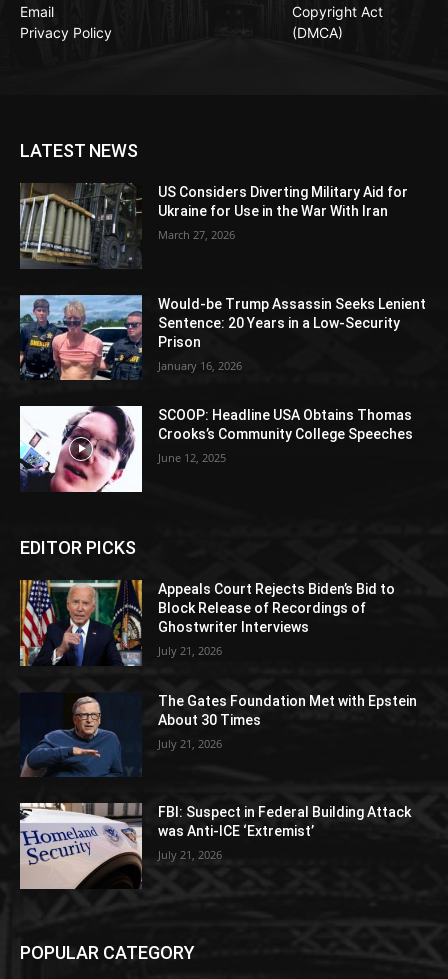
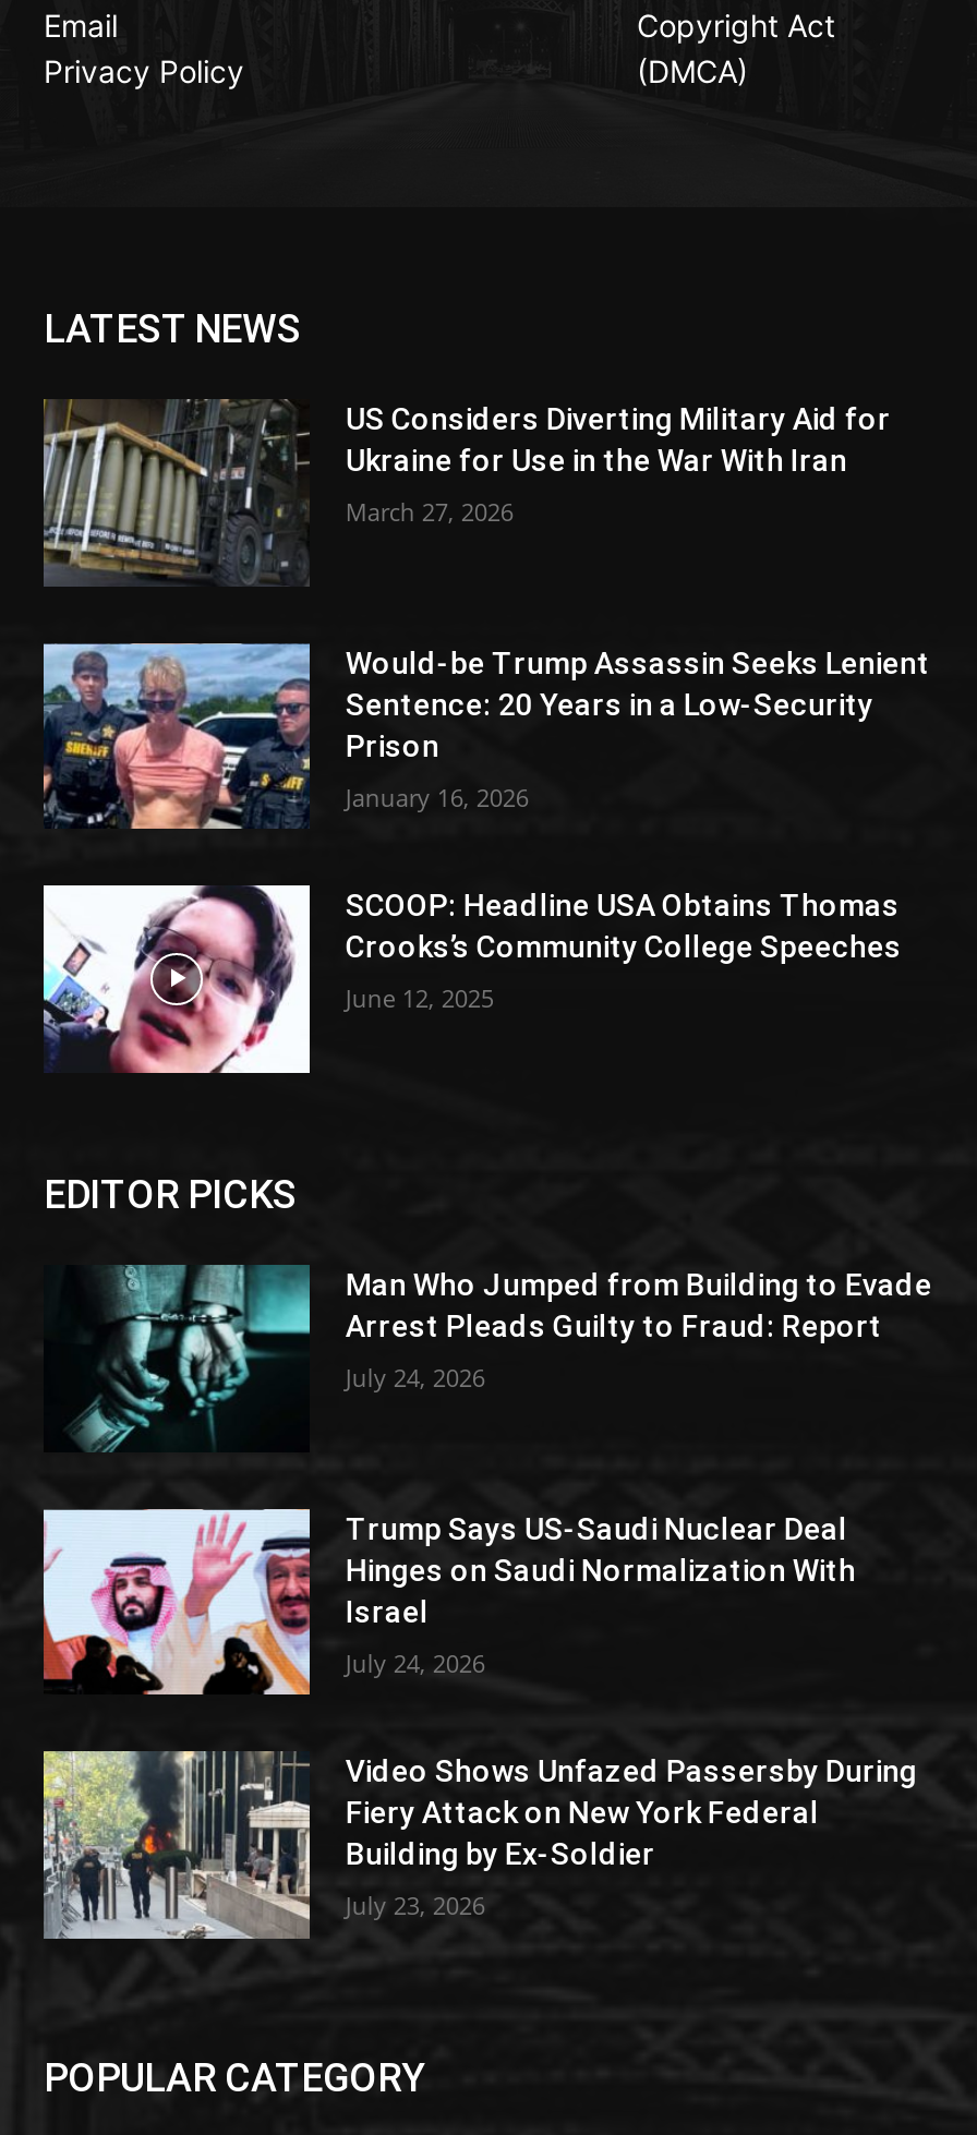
[19,579,395,667] [image] | Appeals Court Rejects Biden’s Bid to | Block Release of Recordings of | Ghostwriter Interviews -> [44,1265,932,1452] [image] | Man Who Jumped from Building to Evade | Arrest Pleads Guilty to Fraud: Report
[158,643,222,658] July 21, 2026 -> [345,1361,485,1394] July 24, 2026
[20,692,417,777] [image] | The Gates Foundation Met with Epstein | About 30 Times -> [41,1507,856,1697] [image] | Trump Says US-Saudi Nuclear Deal | Hinges on Saudi Normalization With | Israel
[158,736,222,751] July 21, 2026 -> [345,1646,485,1679] July 24, 2026
[19,802,411,889] [image] | FBI: Suspect in Federal Building Attack | was Anti-ICE ‘Extremist’ -> [41,1749,917,1941] [image] | Video Shows Unfazed Passersby During | Fiery Attack on New York Federal | Building by Ex-Soldier
[158,847,222,862] July 21, 2026 -> [345,1889,485,1922] July 23, 2026

